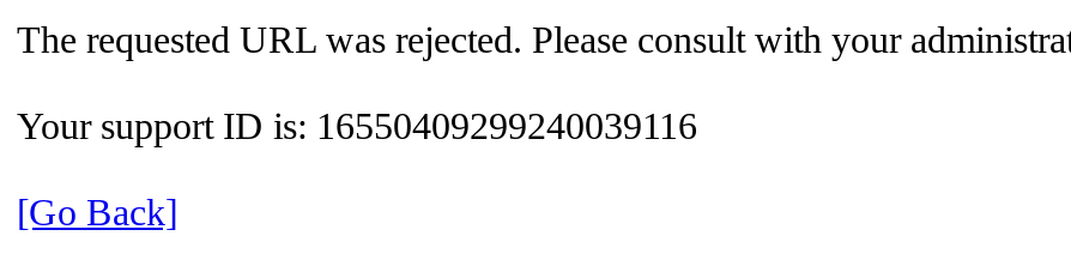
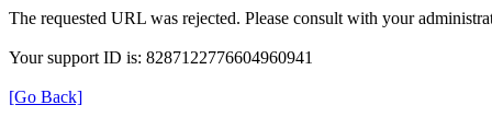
[17,105,697,146] Your support ID is: 16550409299240039116 -> [9,48,313,67] Your support ID is: 8287122776604960941

